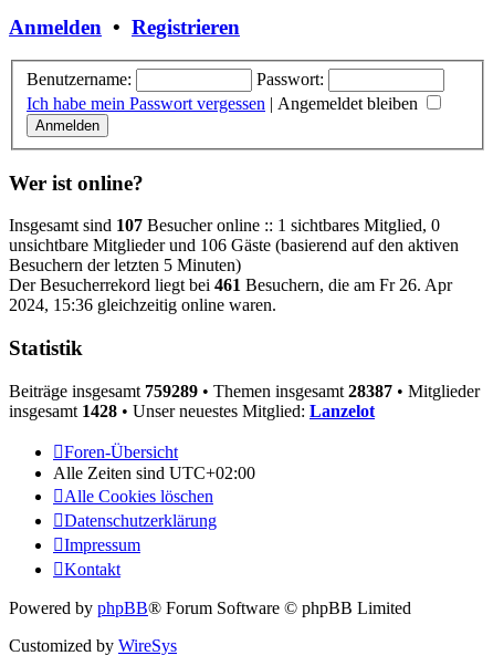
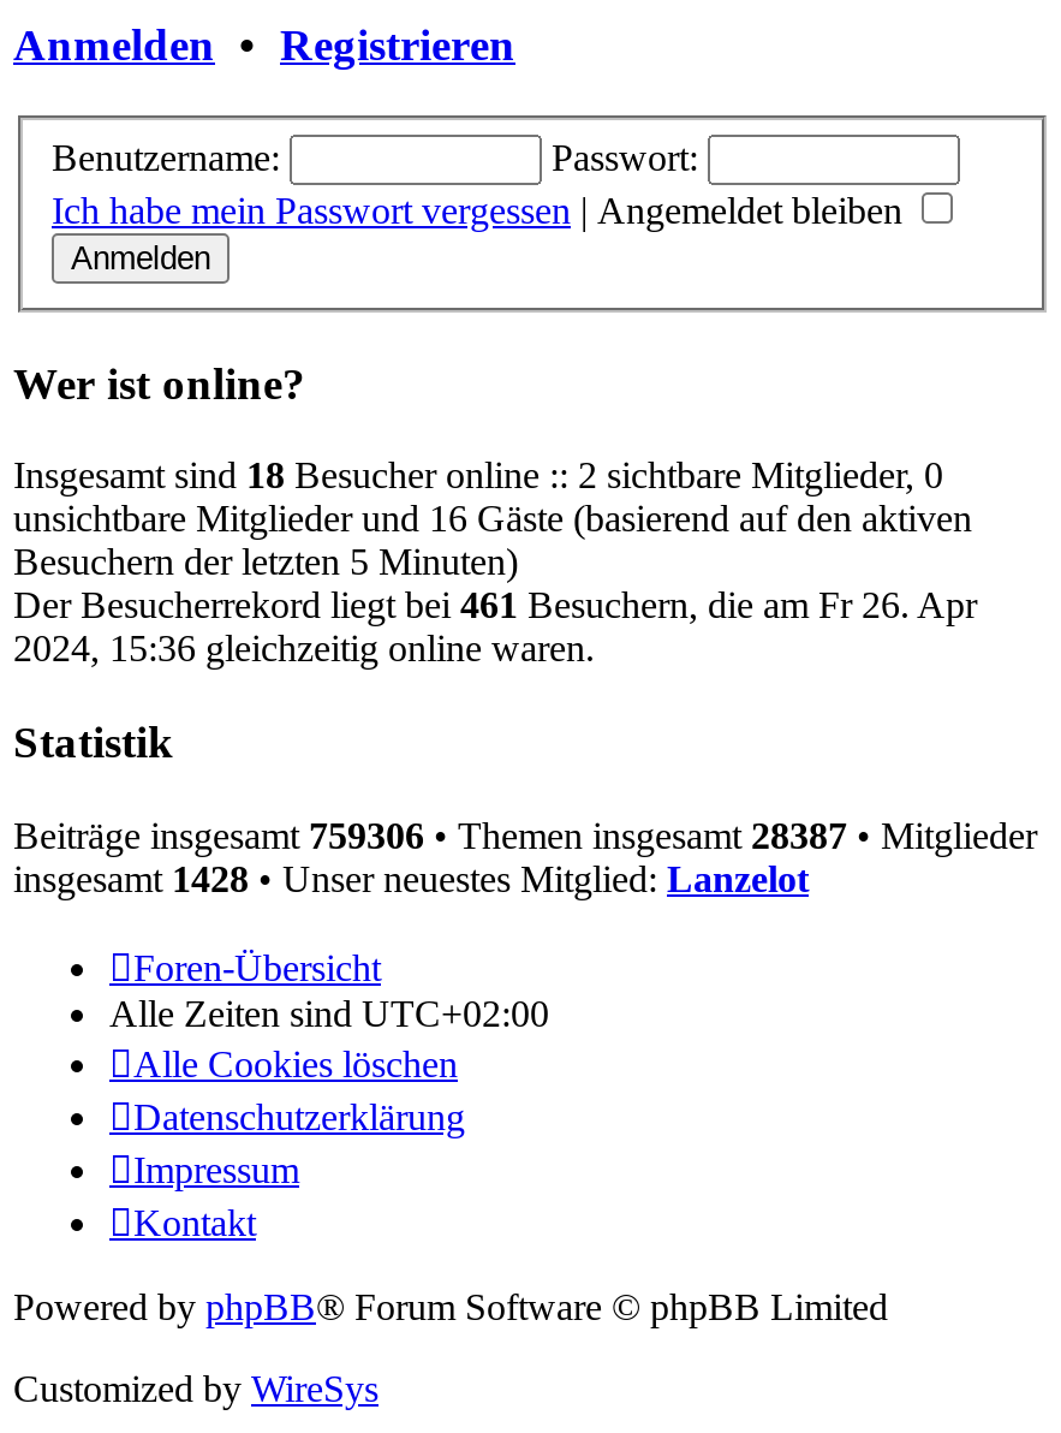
[9,216,440,235] Insgesamt sind 107 Besucher online :: 1 sichtbares Mitglied, 0 -> [13,455,943,496] Insgesamt sind 18 Besucher online :: 2 sichtbare Mitglieder, 0
[9,236,459,255] unsichtbare Mitglieder und 106 Gäste (basierend auf den aktiven -> [13,498,972,539] unsichtbare Mitglieder und 16 Gäste (basierend auf den aktiven
[9,381,480,400] Beiträge insgesamt 759289 • Themen insgesamt 28387 • Mitglieder -> [13,815,1037,855] Beiträge insgesamt 759306 • Themen insgesamt 28387 • Mitglieder

